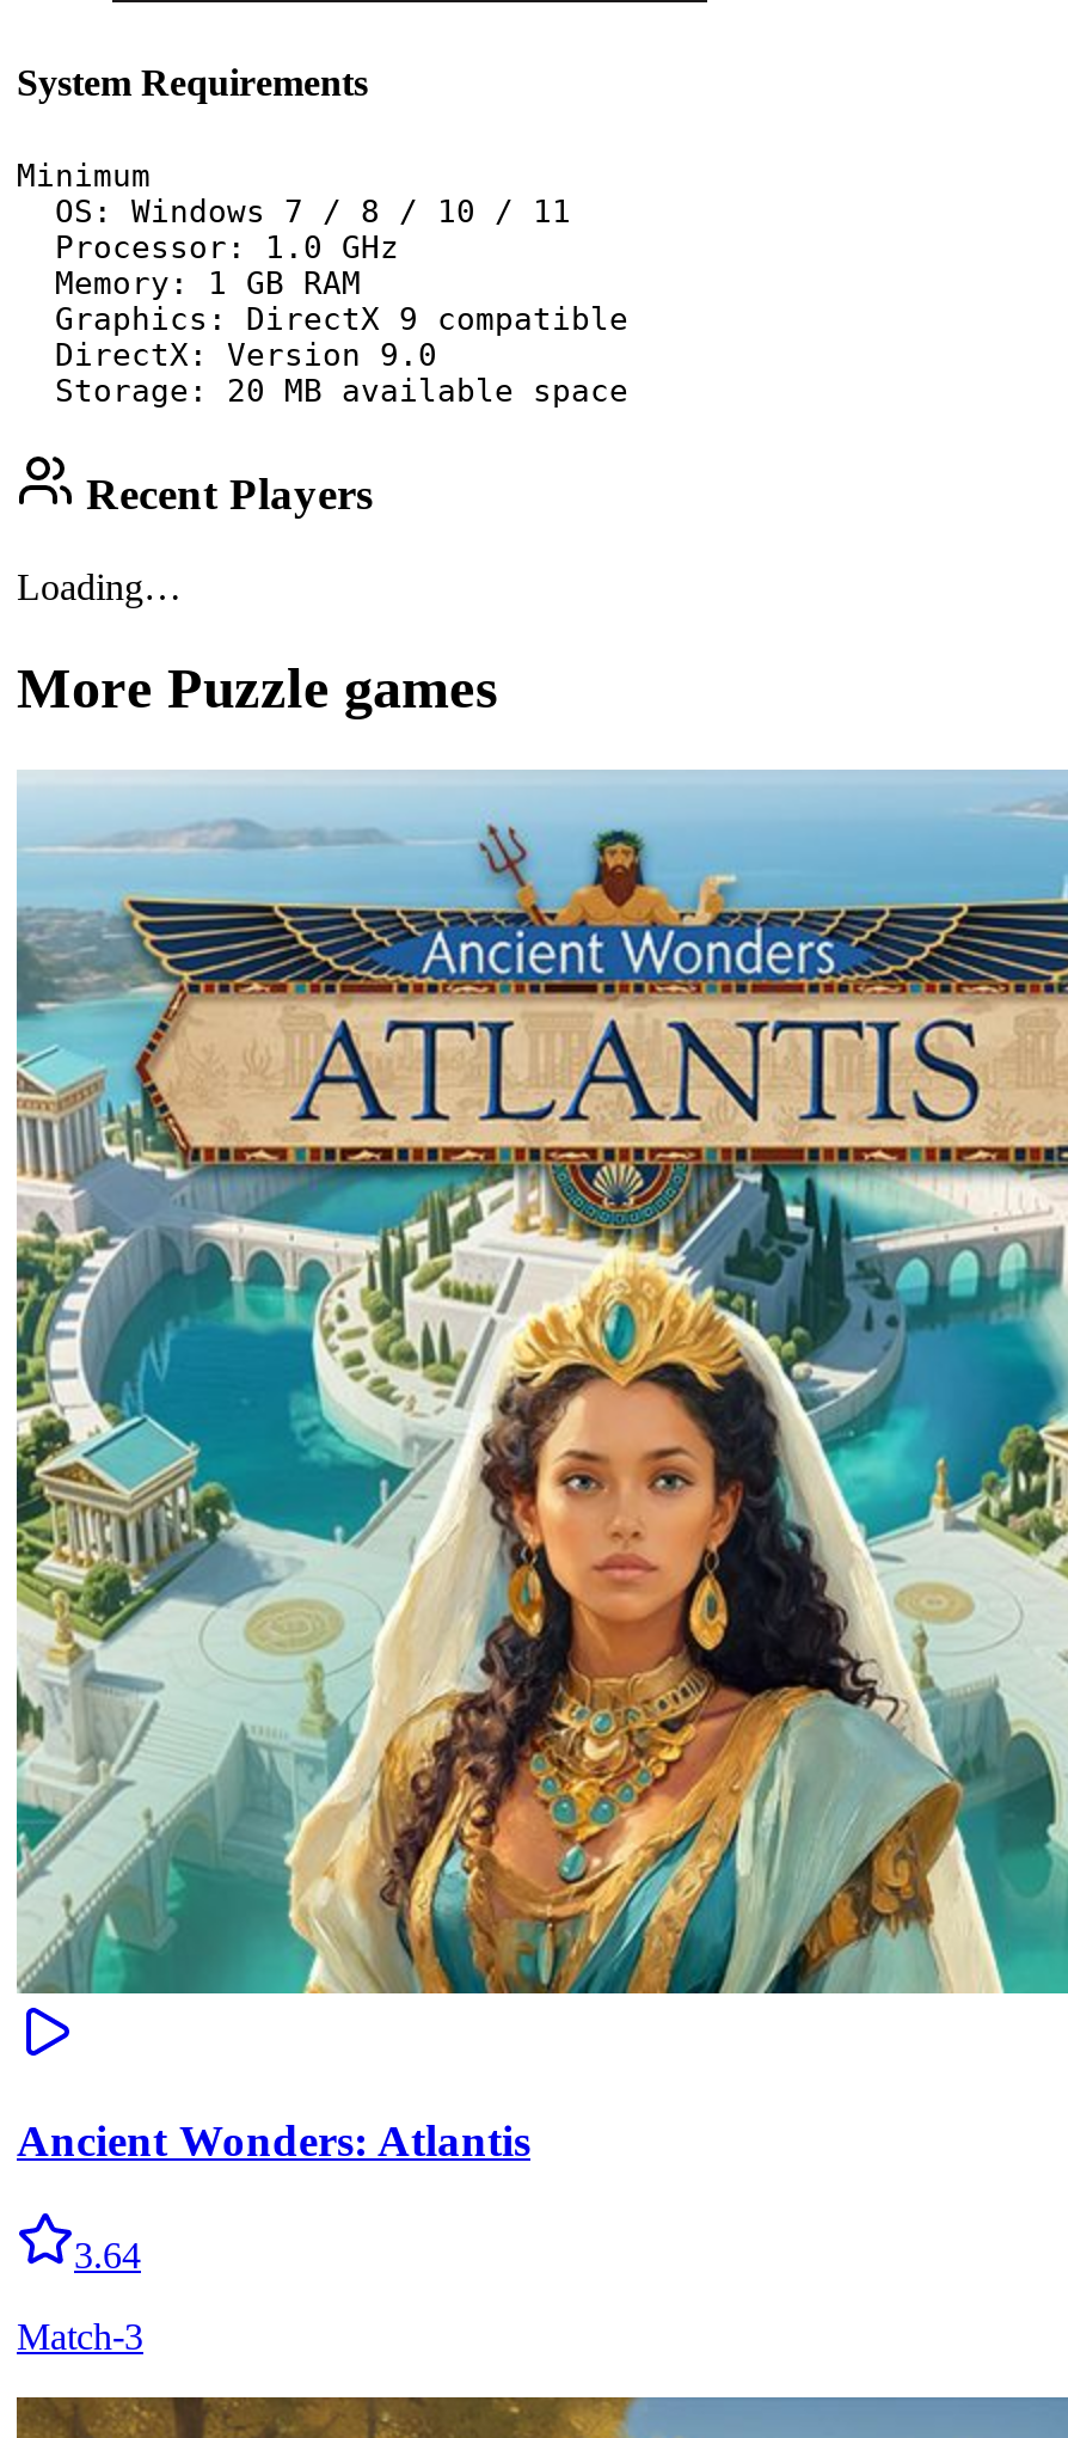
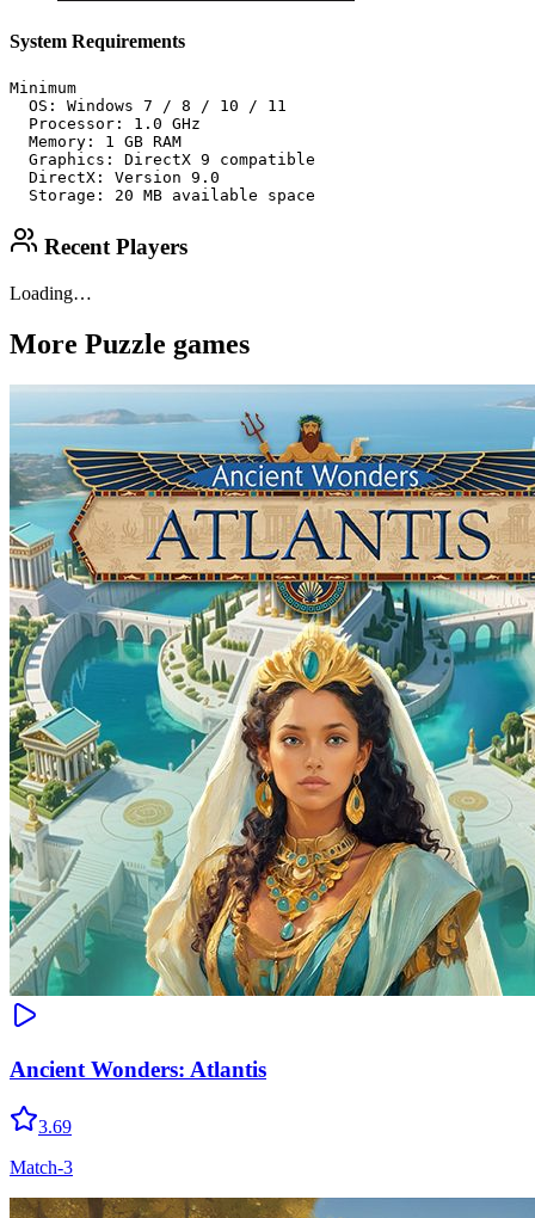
[74,2236,141,2276] 3.64 -> [38,1117,72,1137] 3.69

